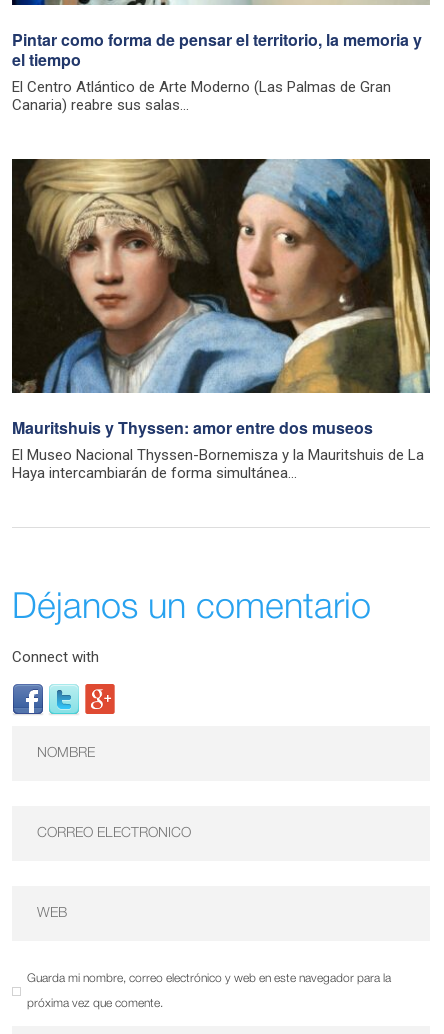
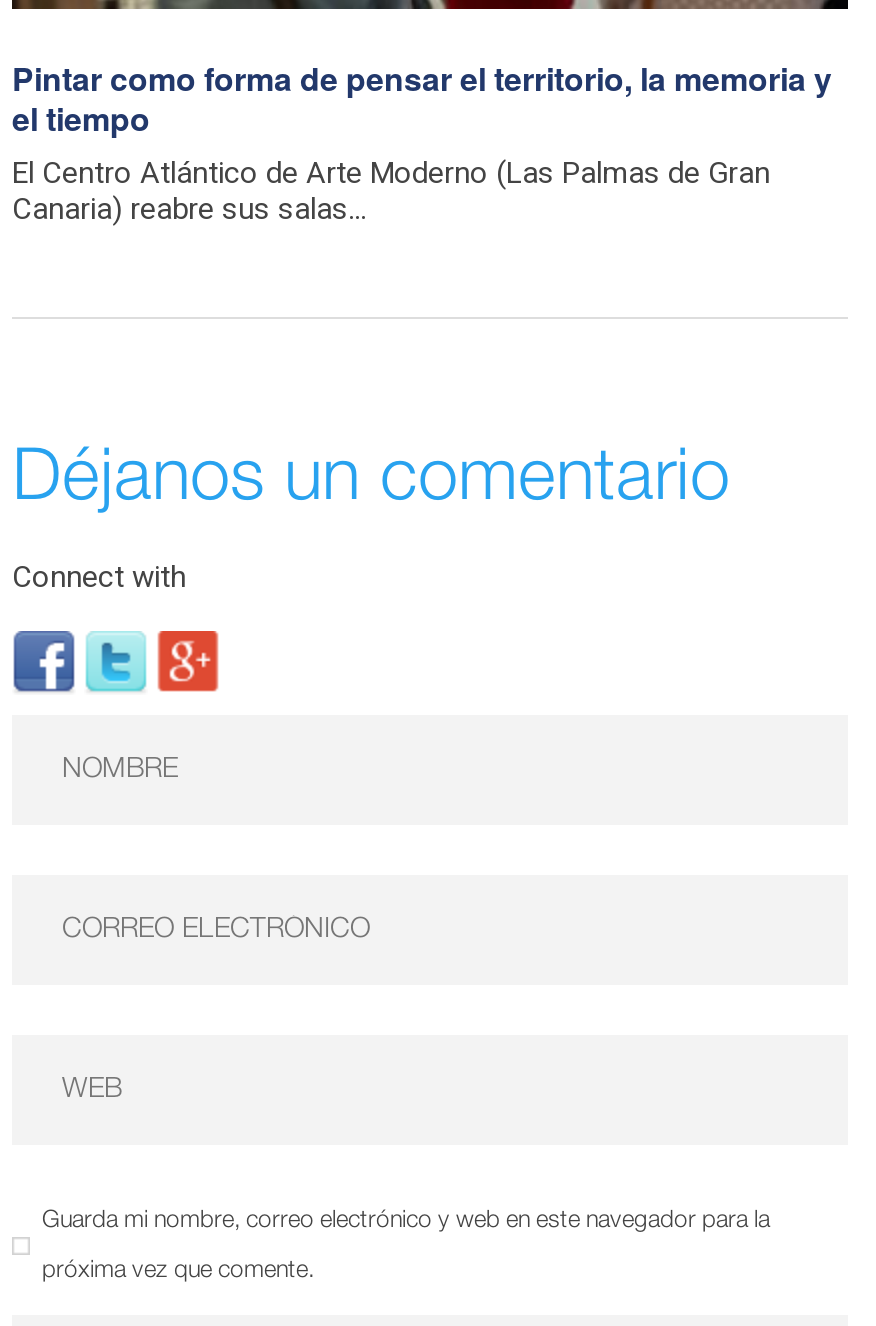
[11,158,431,482] [image] | Mauritshuis y Thyssen: amor entre dos museos | El Museo Nacional Thyssen-Bornemisza y la Mauritshuis de La | Haya intercambiarán de forma simultánea... -> none

